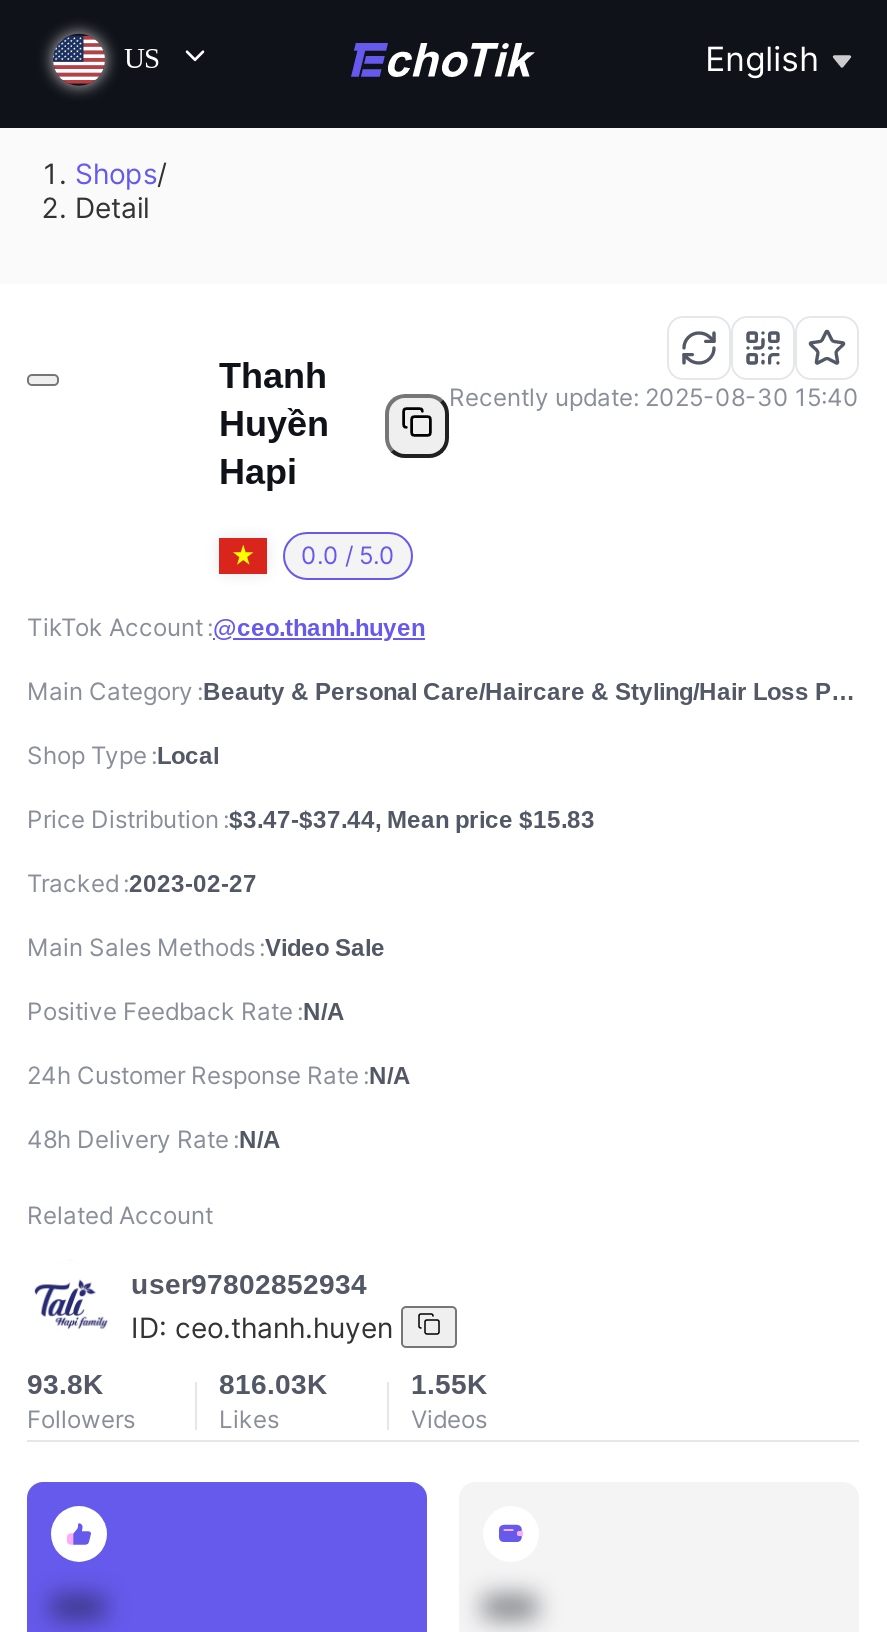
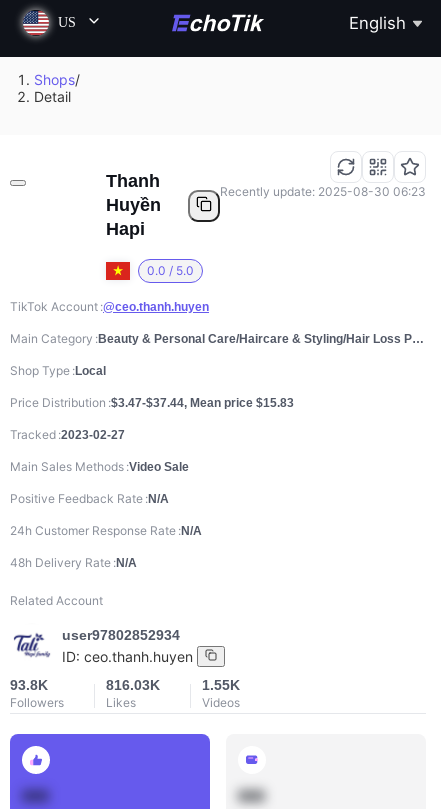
[449,383,859,413] Recently update: 2025-08-30 15:40 -> [220,184,426,199] Recently update: 2025-08-30 06:23

